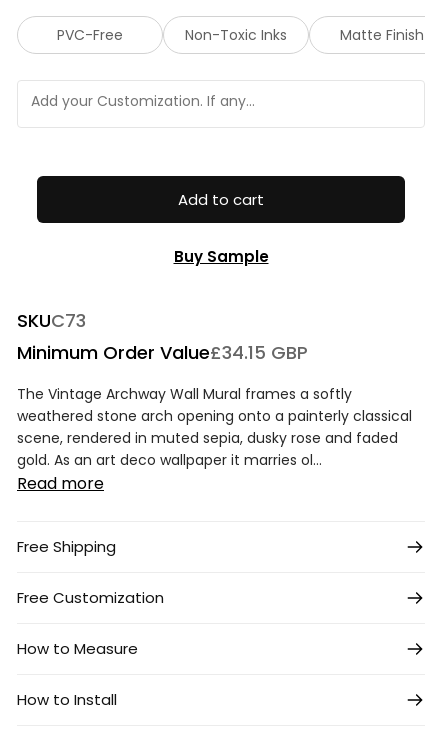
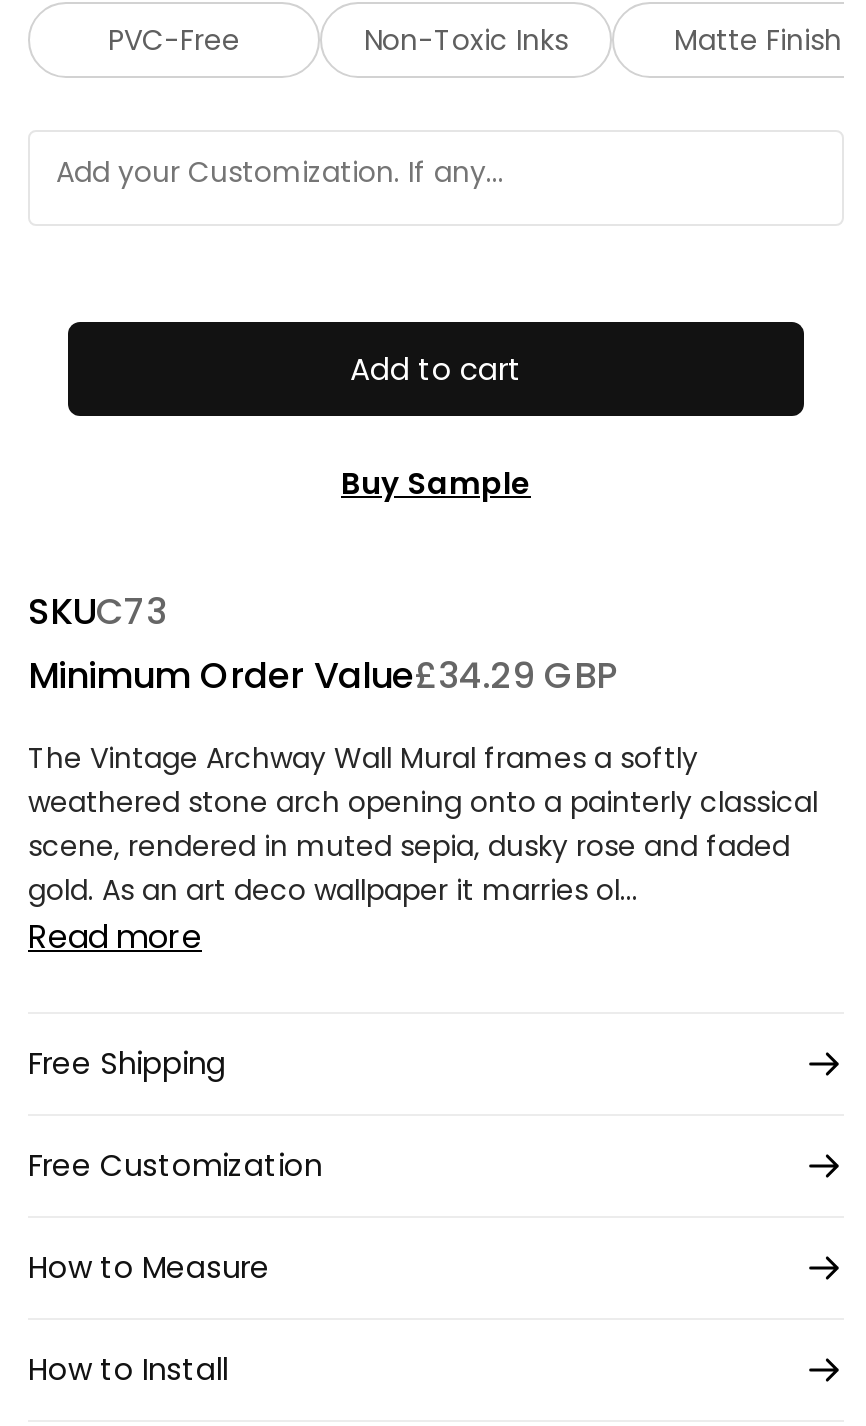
[17,340,308,365] Minimum Order Value£34.15 GBP -> [28,651,618,701] Minimum Order Value£34.29 GBP

